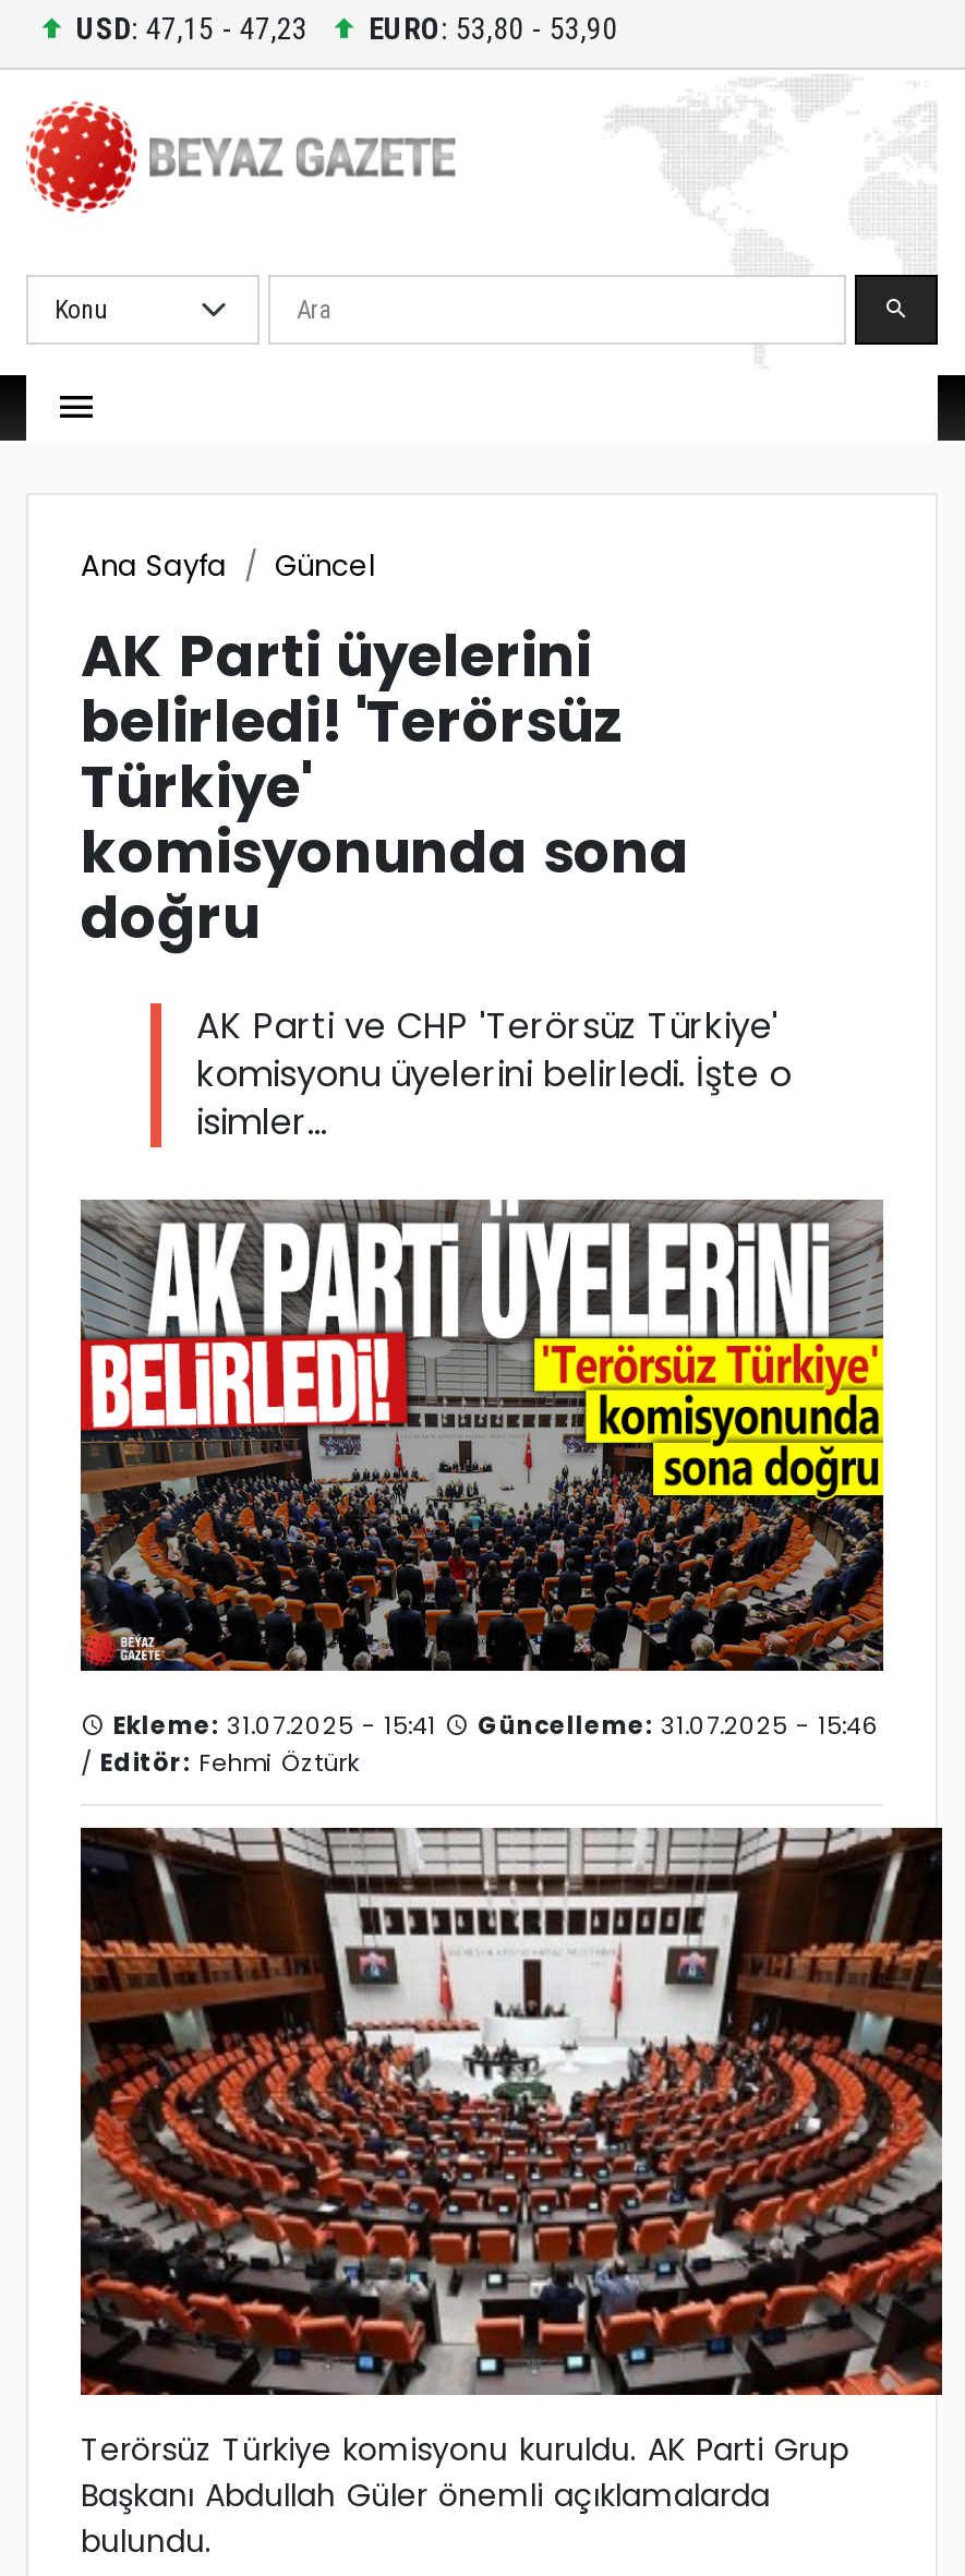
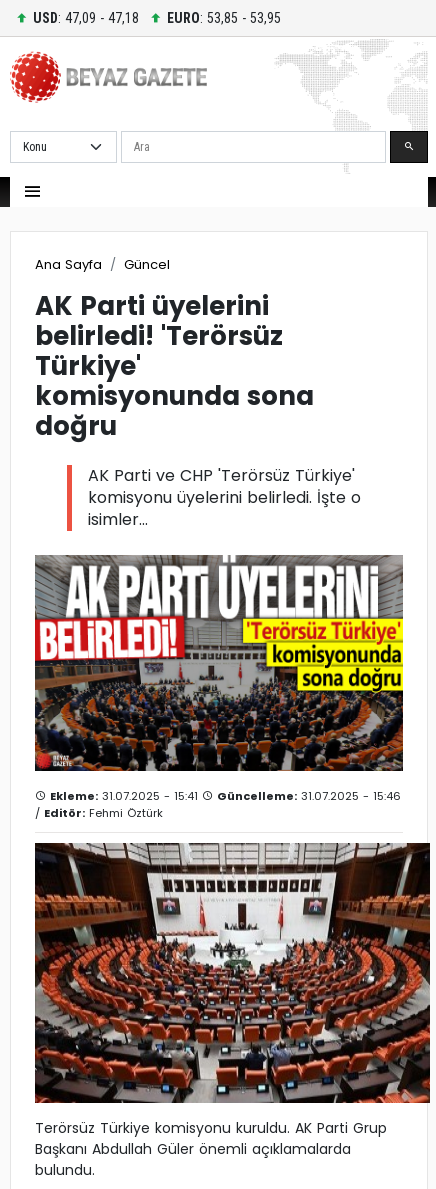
[76,10,307,45] USD: 47,15 - 47,23 -> [33,9,139,25] USD: 47,09 - 47,18
[369,10,617,45] EURO: 53,80 - 53,90 -> [167,9,281,25] EURO: 53,85 - 53,95

